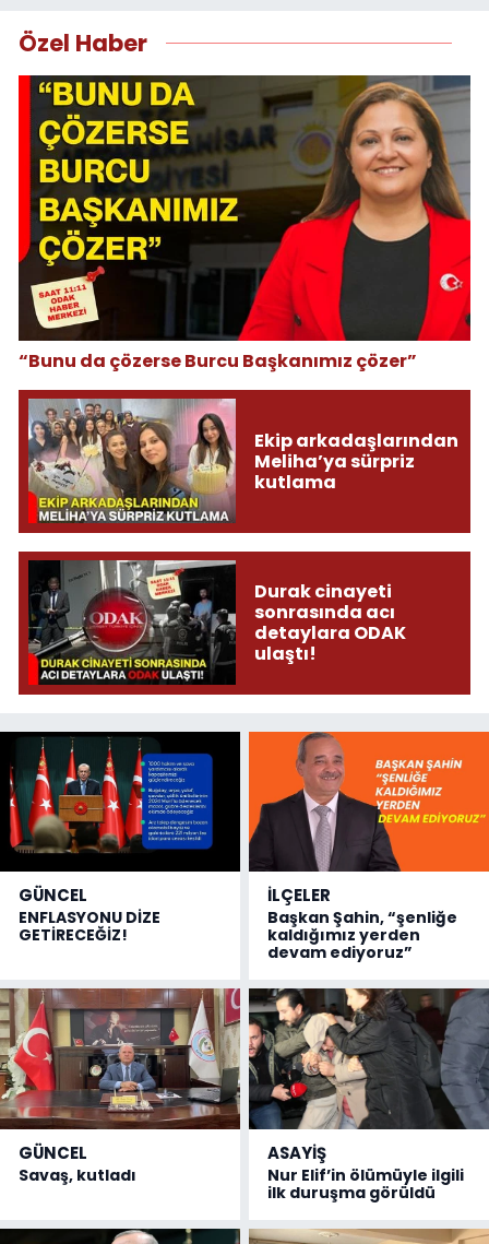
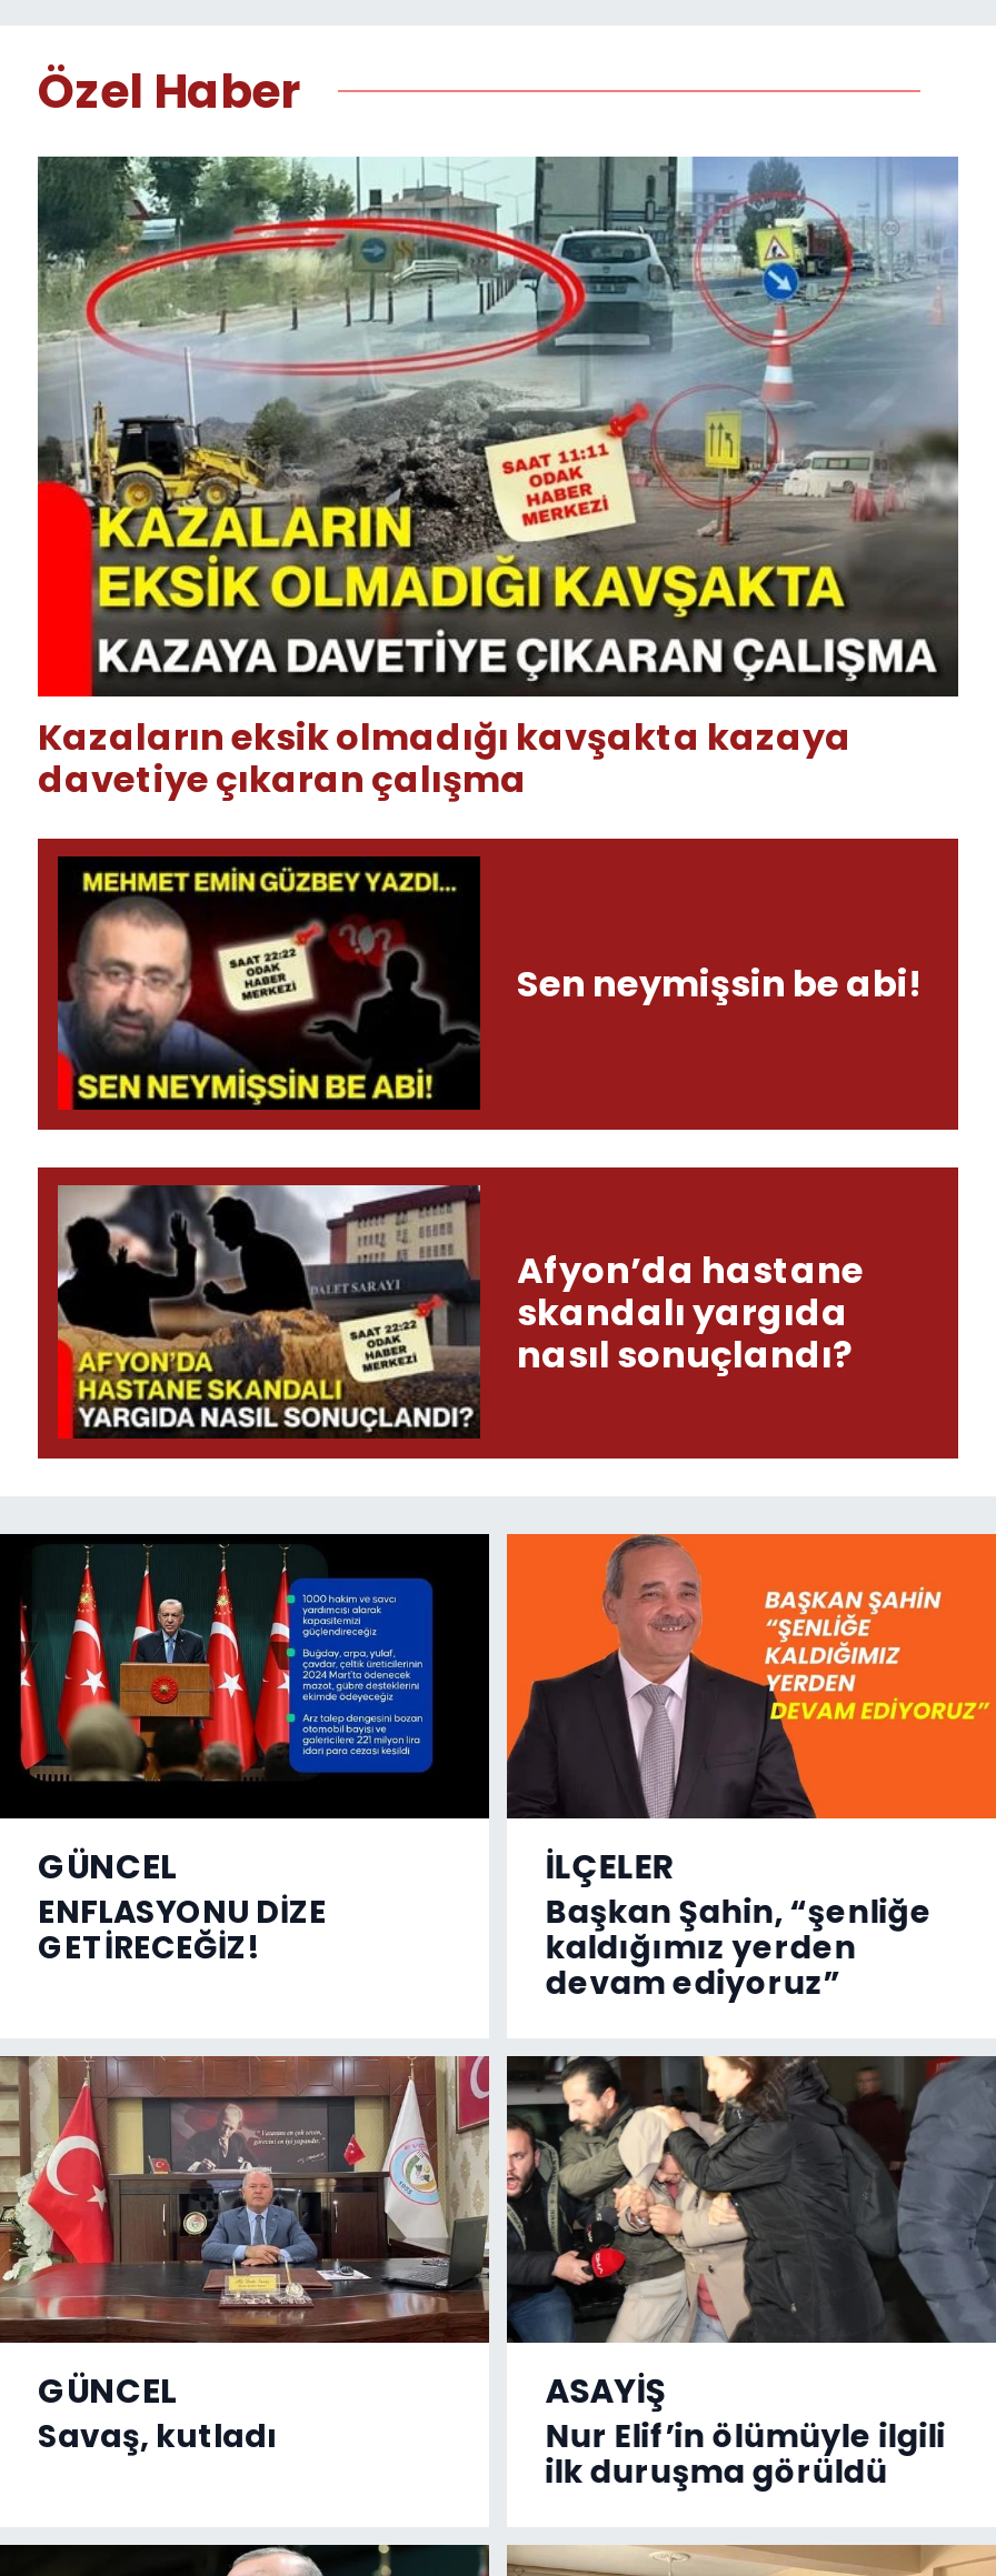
[17,74,472,373] [image] | “Bunu da çözerse Burcu Başkanımız çözer” -> [36,154,960,804] [image] | Kazaların eksik olmadığı kavşakta kazaya | davetiye çıkaran çalışma
[27,402,458,523] [image] | Ekip arkadaşlarından | Meliha’ya sürpriz | kutlama -> [56,854,924,1110] [image] | Sen neymişsin be abi!
[27,559,405,684] [image] | Durak cinayeti | sonrasında acı | detaylara ODAK | ulaştı! -> [56,1183,864,1439] [image] | Afyon’da hastane | skandalı yargıda | nasıl sonuçlandı?

